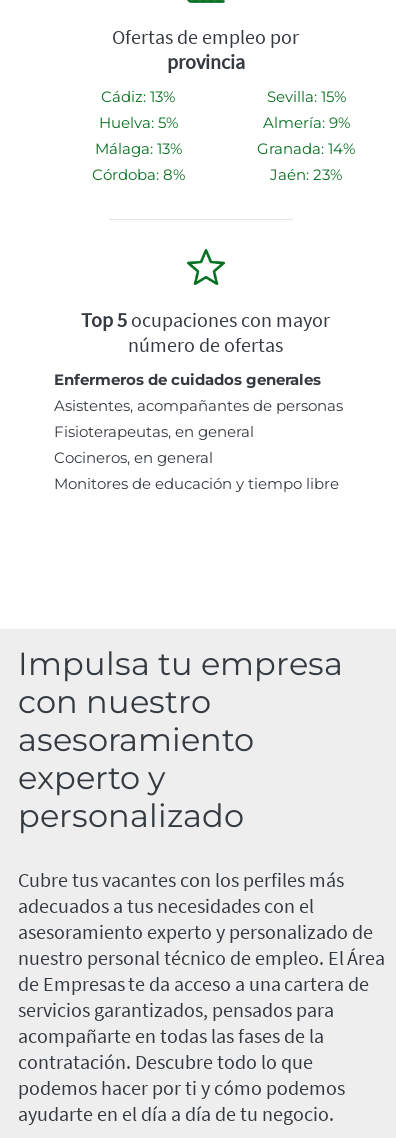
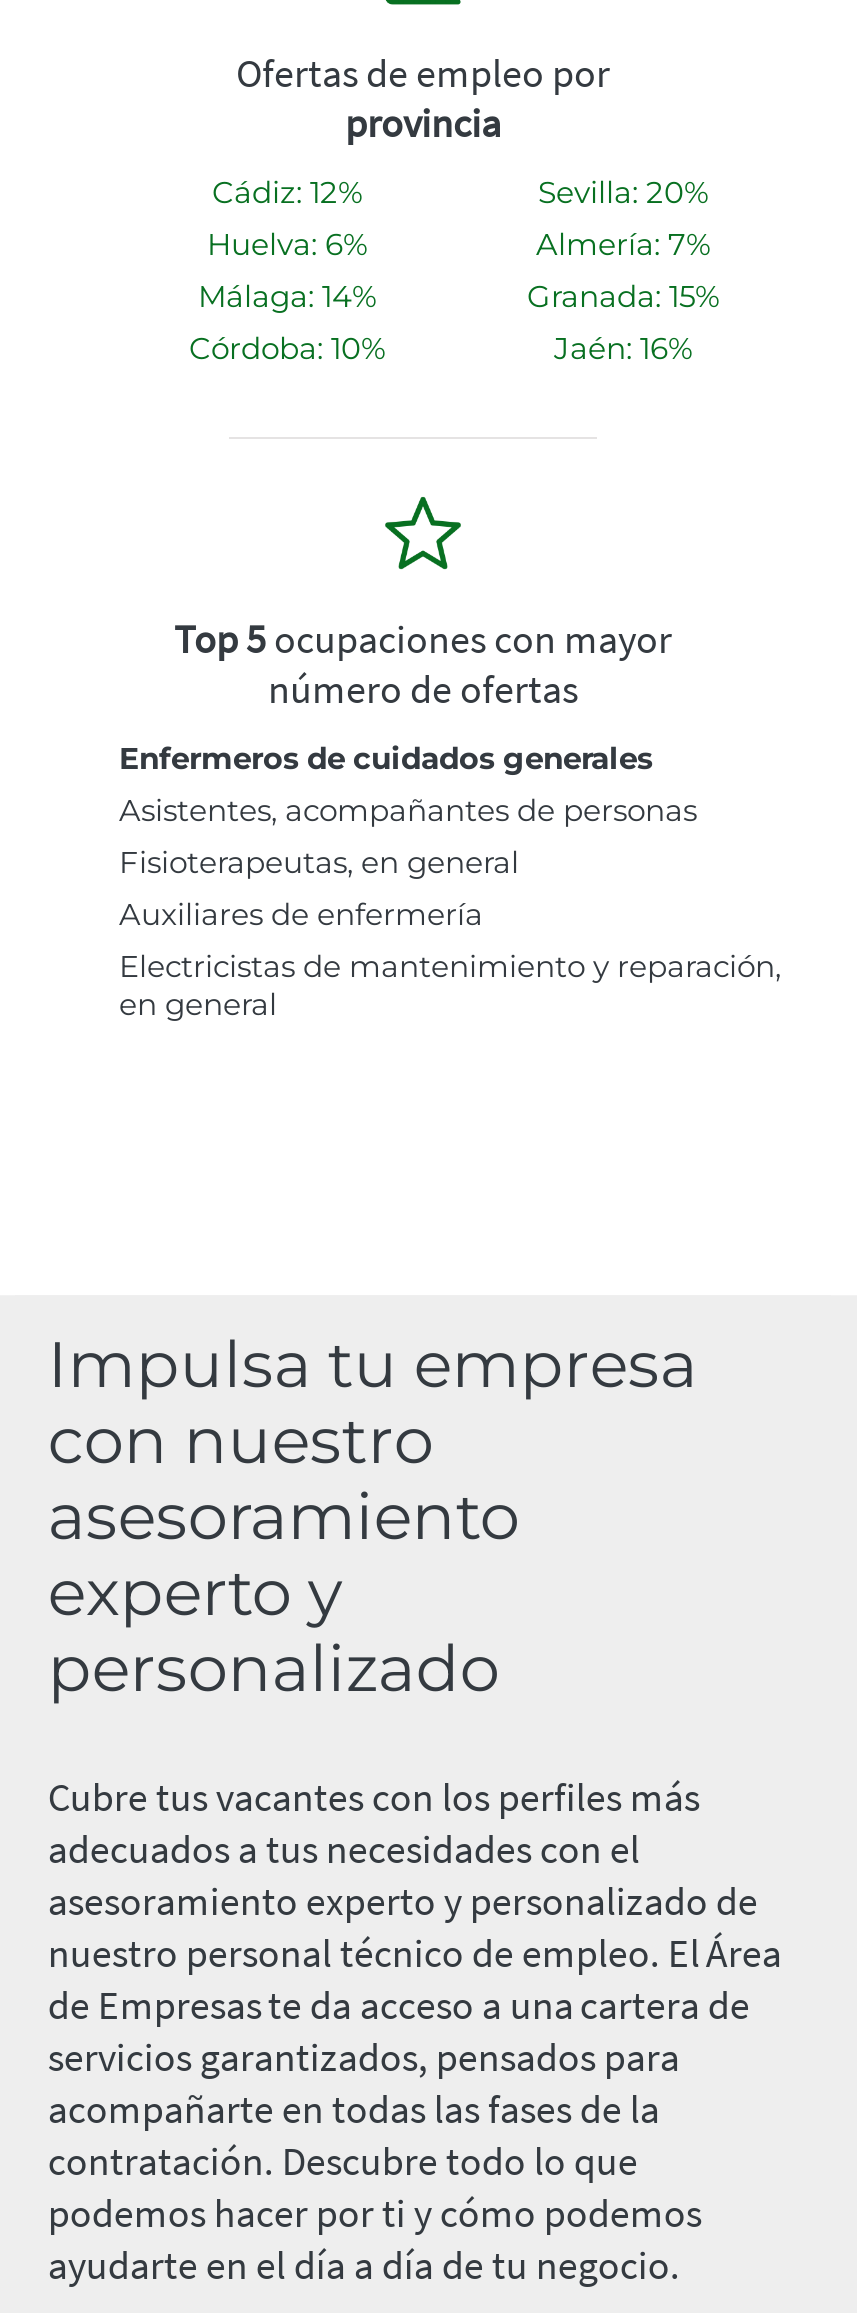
[101,87,175,106] Cádiz: 13% -> [212,174,362,212] Cádiz: 12%
[266,87,345,106] Sevilla: 15% -> [538,174,708,212] Sevilla: 20%
[98,113,177,132] Huelva: 5% -> [207,226,367,264] Huelva: 6%
[262,113,349,132] Almería: 9% -> [536,226,710,264] Almería: 7%
[94,139,181,158] Málaga: 13% -> [198,278,376,316] Málaga: 14%
[257,139,355,158] Granada: 14% -> [527,278,719,316] Granada: 15%
[91,165,184,184] Córdoba: 8% -> [189,330,385,368] Córdoba: 10%
[270,165,342,184] Jaén: 23% -> [554,330,692,368] Jaén: 16%
[54,448,339,493] Cocineros, en general | Monitores de educación y tiempo libre -> [119,896,781,1024] Auxiliares de enfermería | Electricistas de mantenimiento y reparación, | en general

